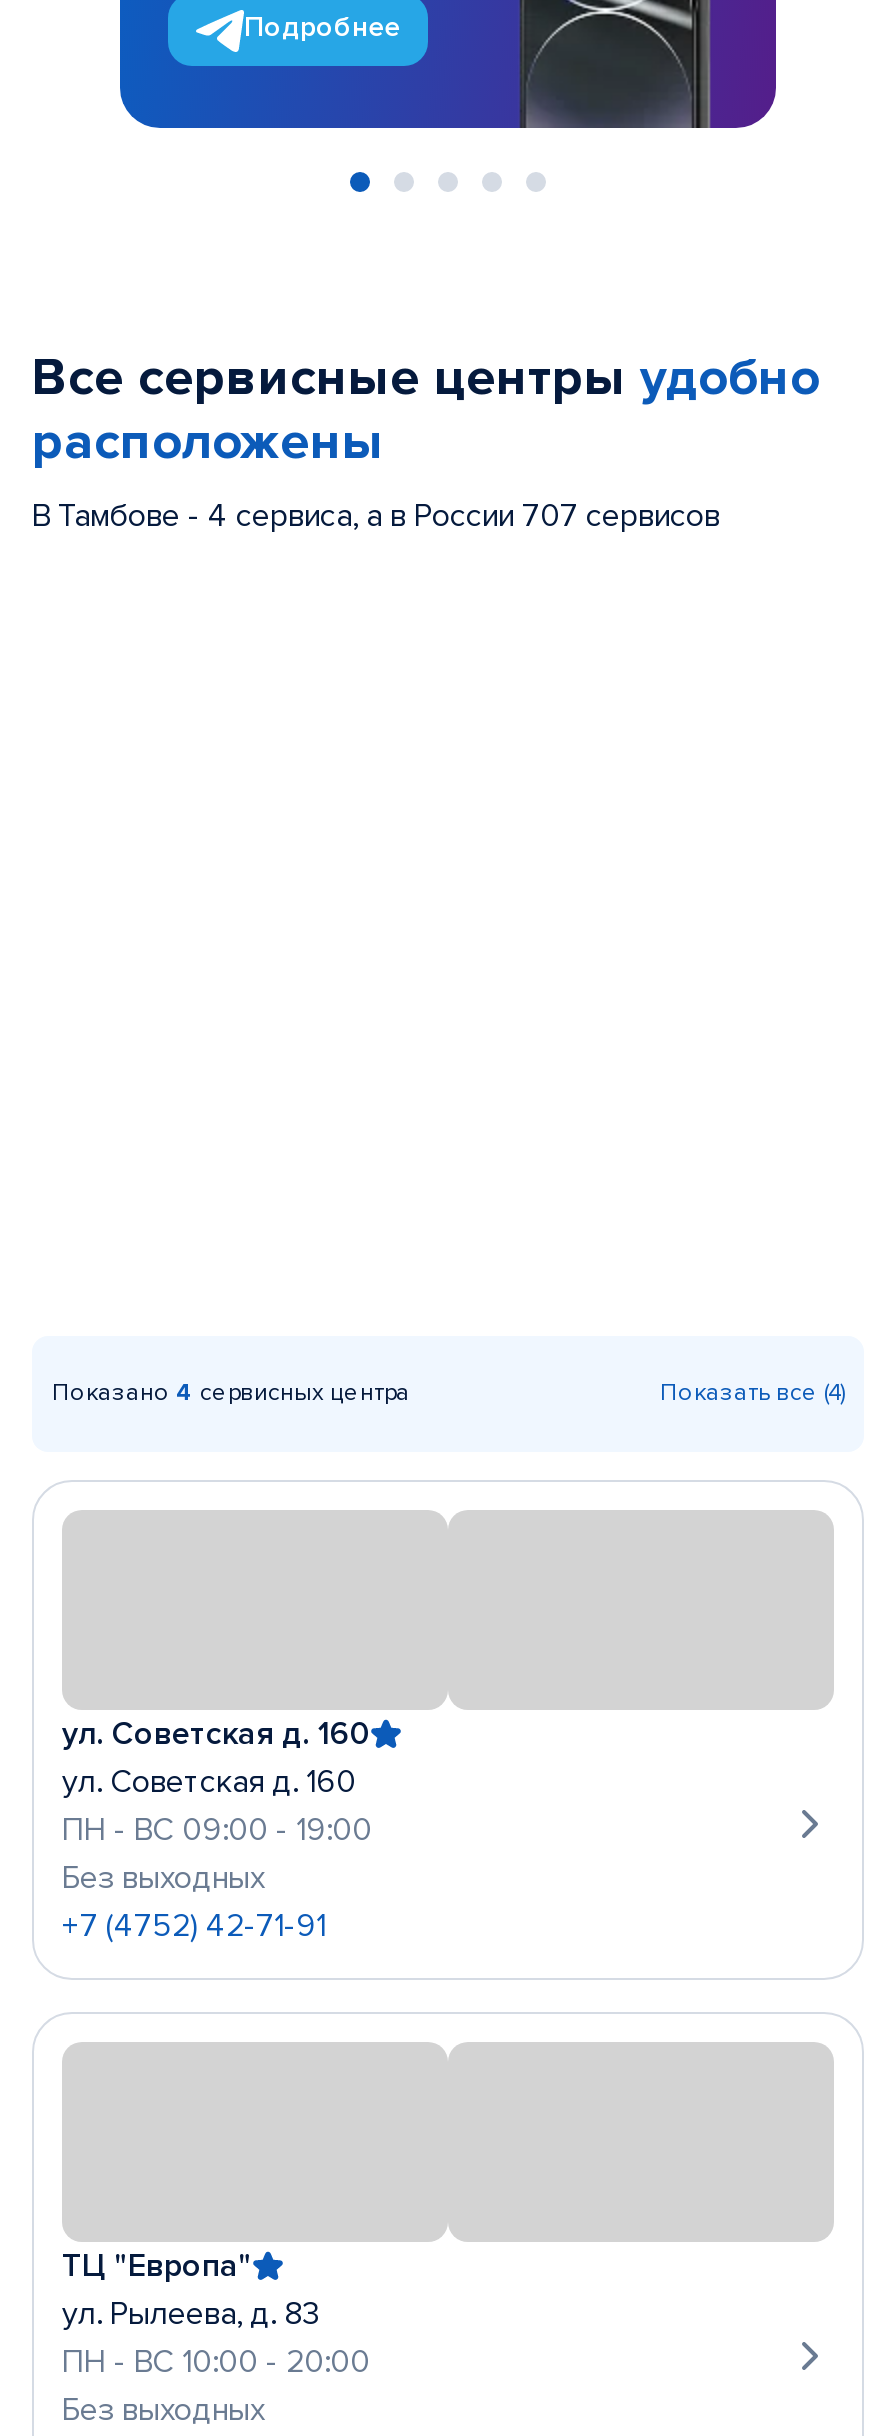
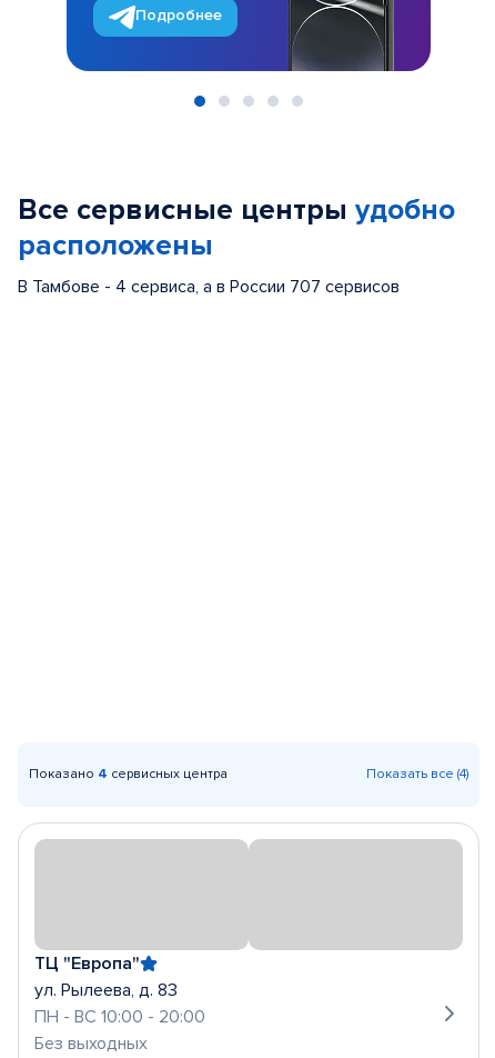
[62,1714,372,1946] ул. Советская д. 160 | ул. Советская д. 160 | ПН - ВС 09:00 - 19:00 | Без выходных | +7 (4752) 42-71-91 -> none

